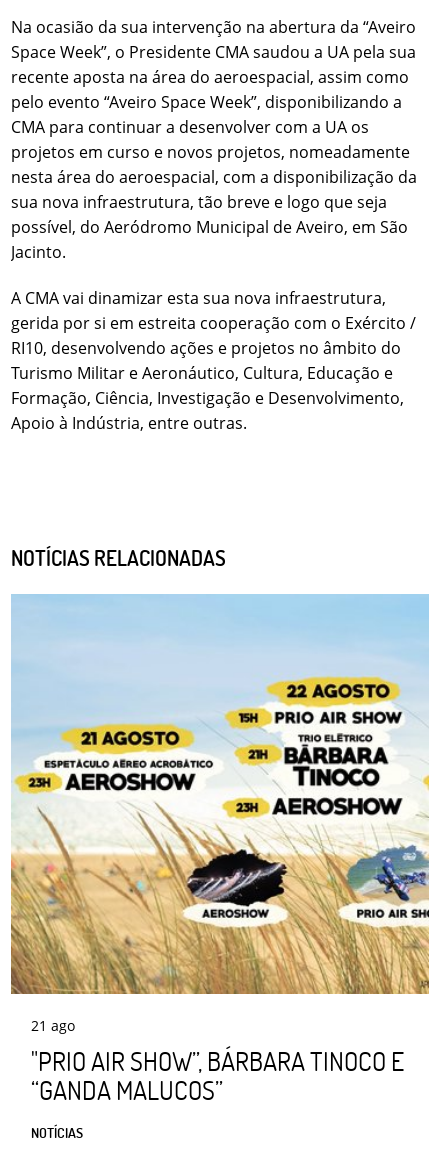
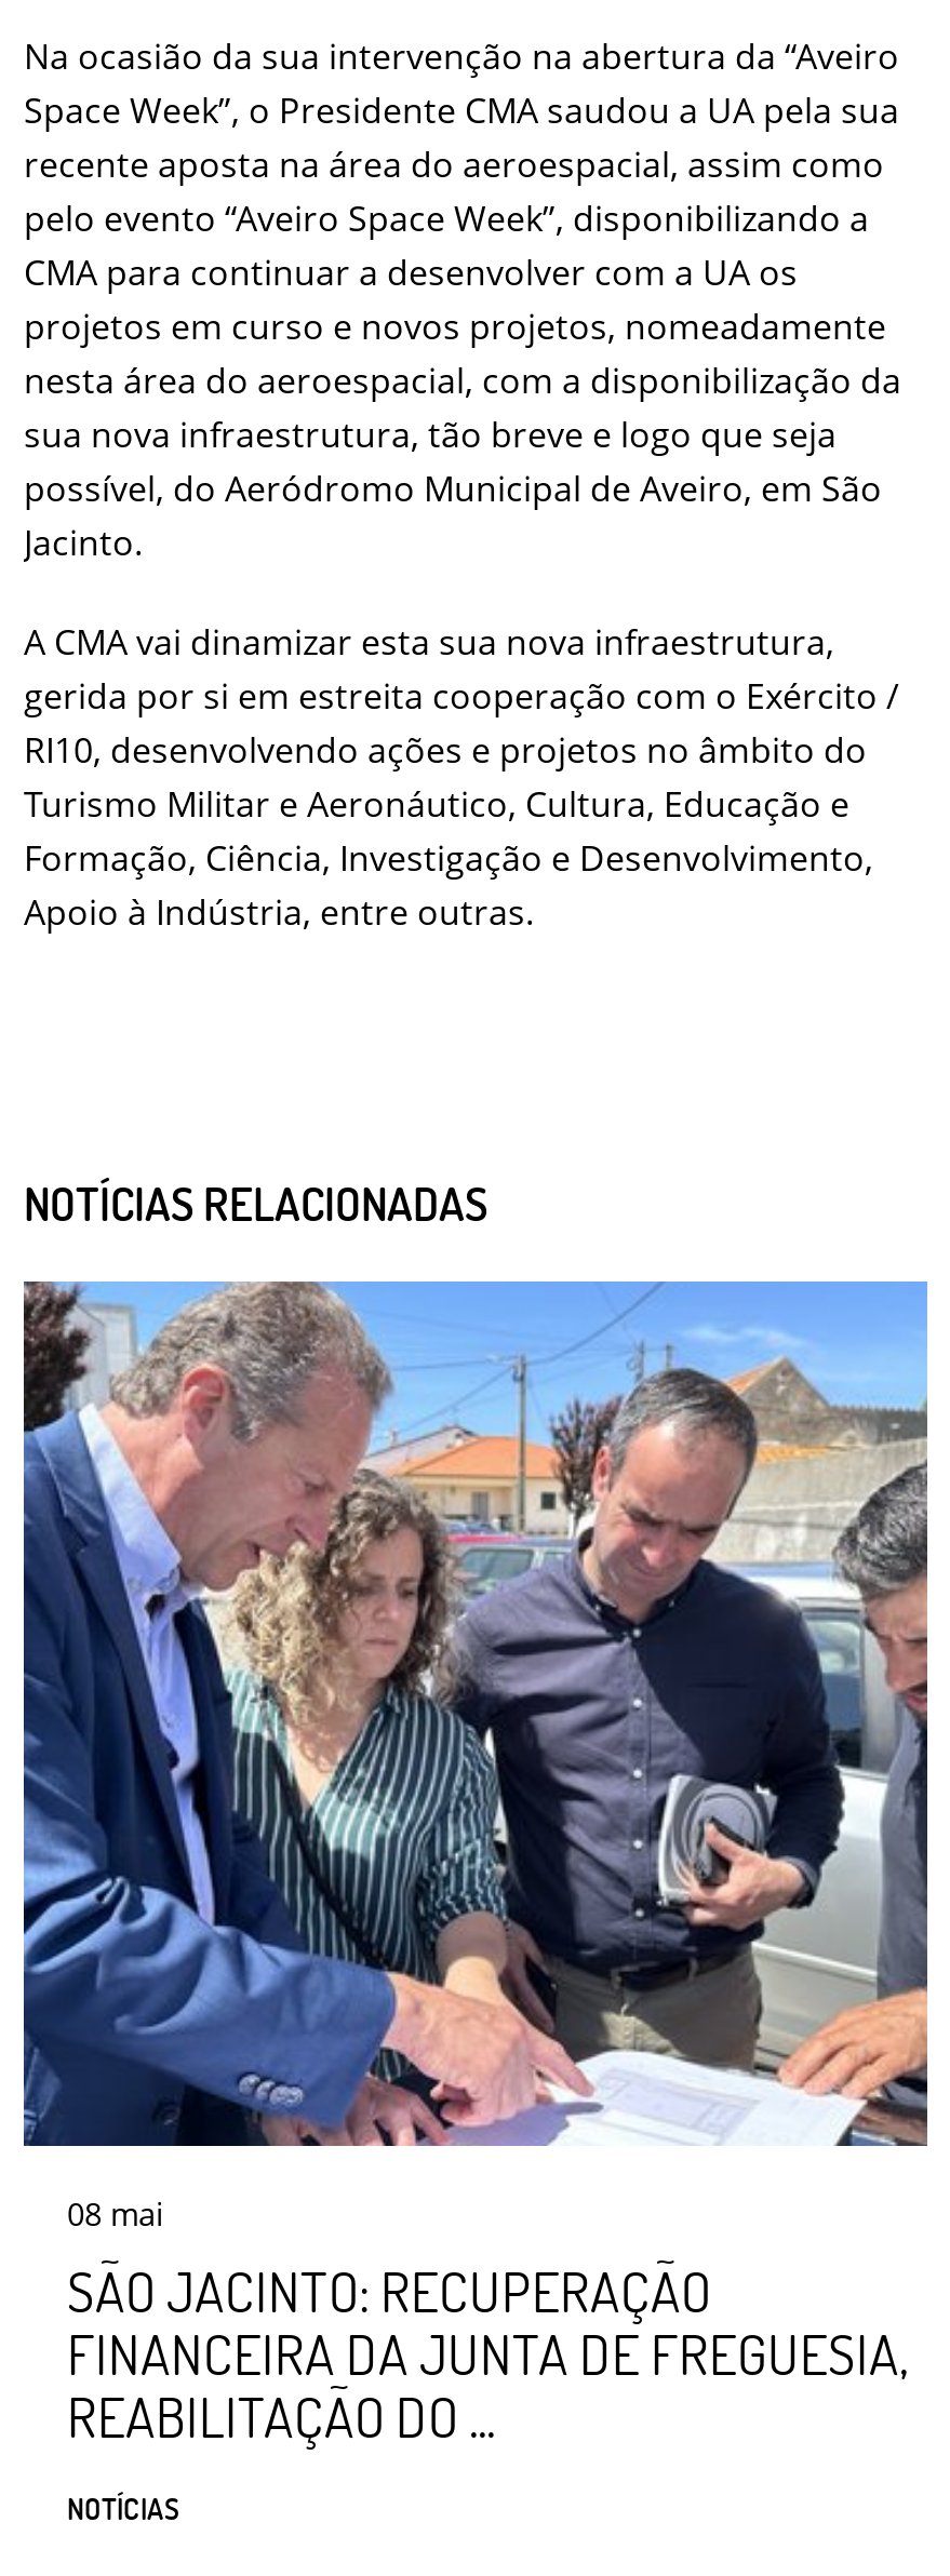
[10,594,430,1106] [image] | 21 ago | "PRIO AIR SHOW”, BÁRBARA TINOCO E | “GANDA MALUCOS” -> [22,1279,929,2450] [image] | 08 mai | SÃO JACINTO: RECUPERAÇÃO | FINANCEIRA DA JUNTA DE FREGUESIA, | REABILITAÇÃO DO ...

